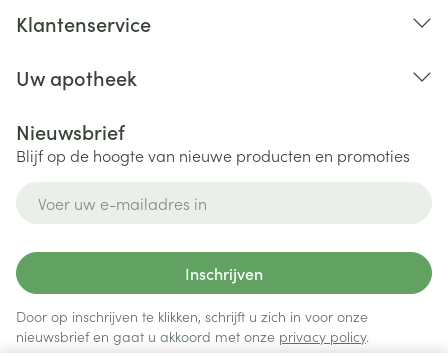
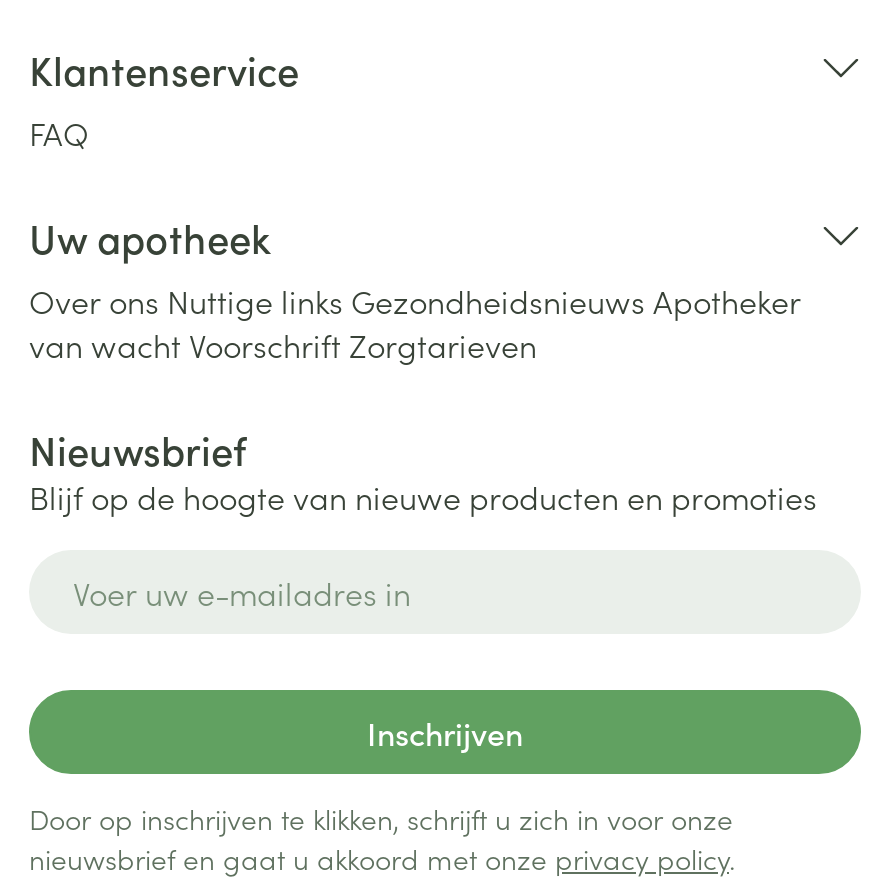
none -> [29,110,89,154] FAQ
none -> [29,278,801,366] Over ons Nuttige links Gezondheidsnieuws Apotheker | van wacht Voorschrift Zorgtarieven

